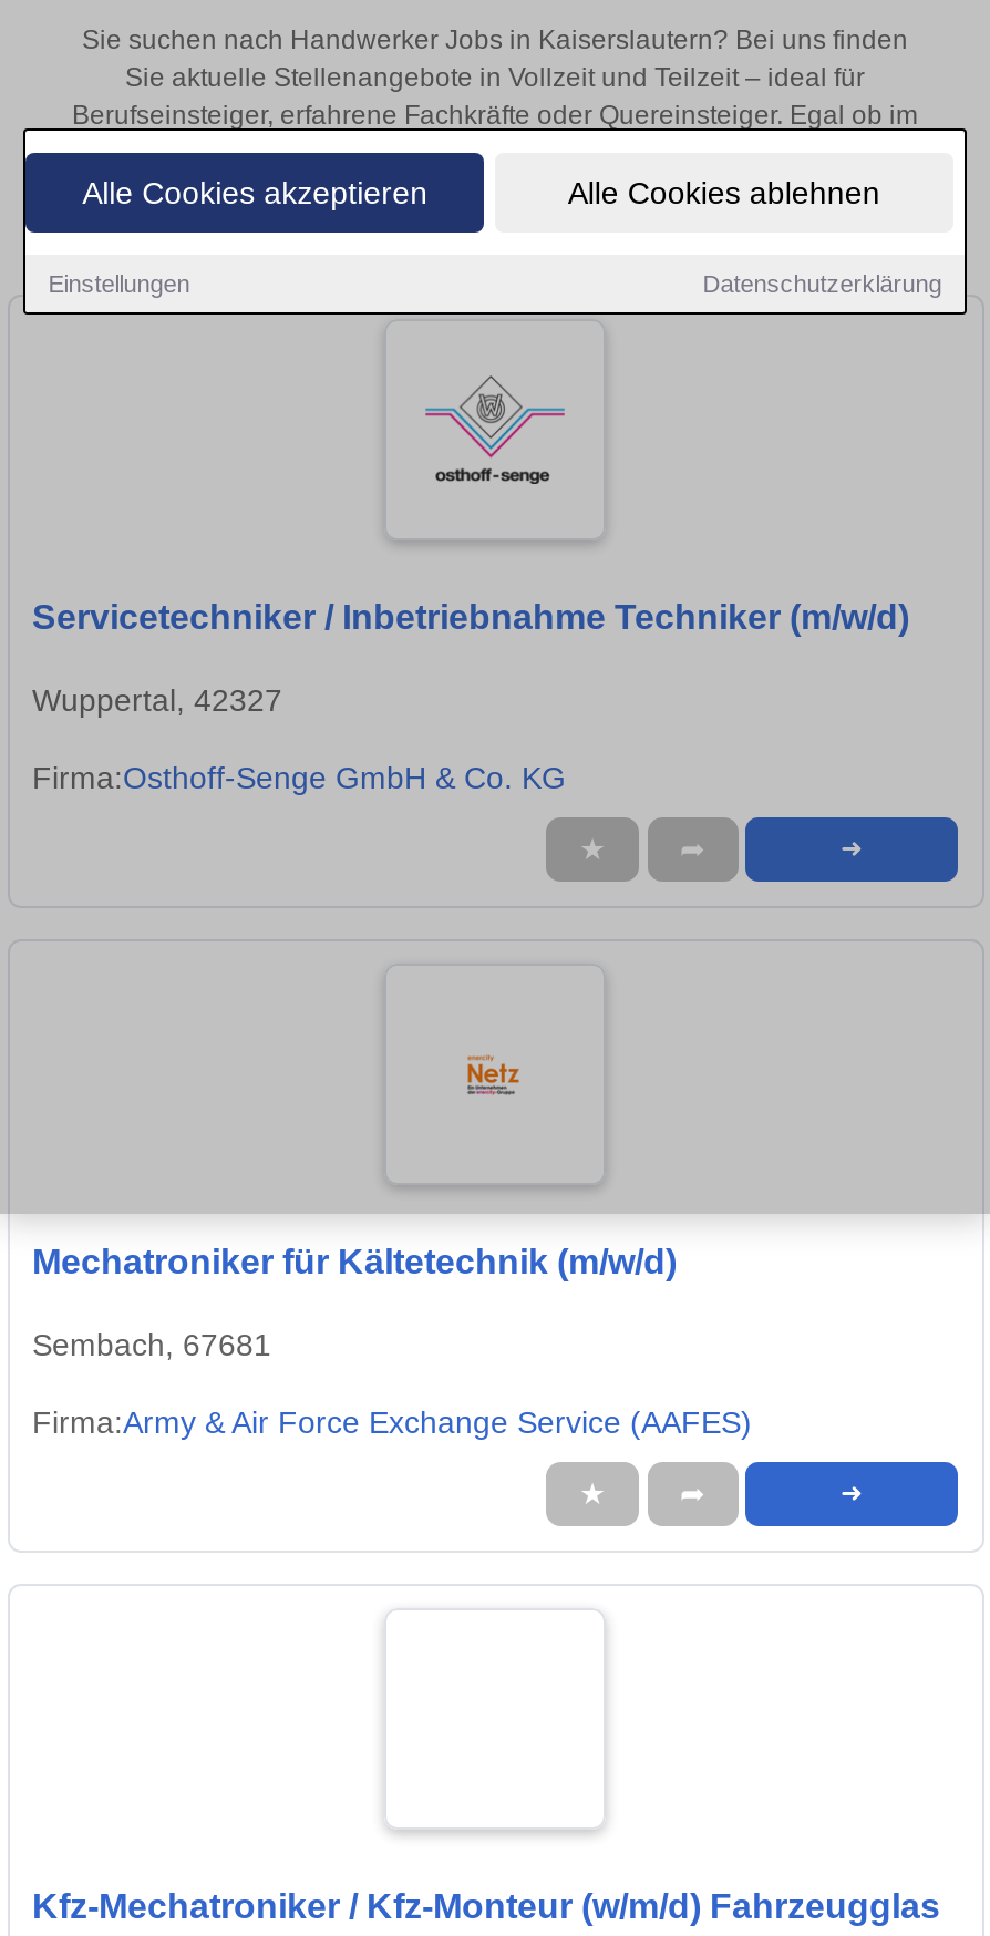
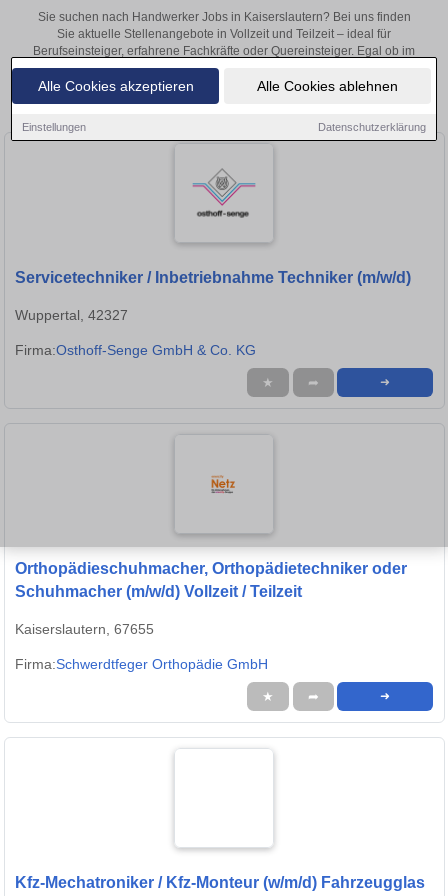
[32,1242,677,1280] Mechatroniker für Kältetechnik (m/w/d) -> [15,560,407,600] Orthopädieschuhmacher, Orthopädietechniker oder | Schuhmacher (m/w/d) Vollzeit / Teilzeit
[32,1326,271,1362] Sembach, 67681 -> [15,621,154,637] Kaiserslautern, 67655
[32,1404,752,1439] Firma:Army & Air Force Exchange Service (AAFES) -> [15,656,268,672] Firma:Schwerdtfeger Orthopädie GmbH

